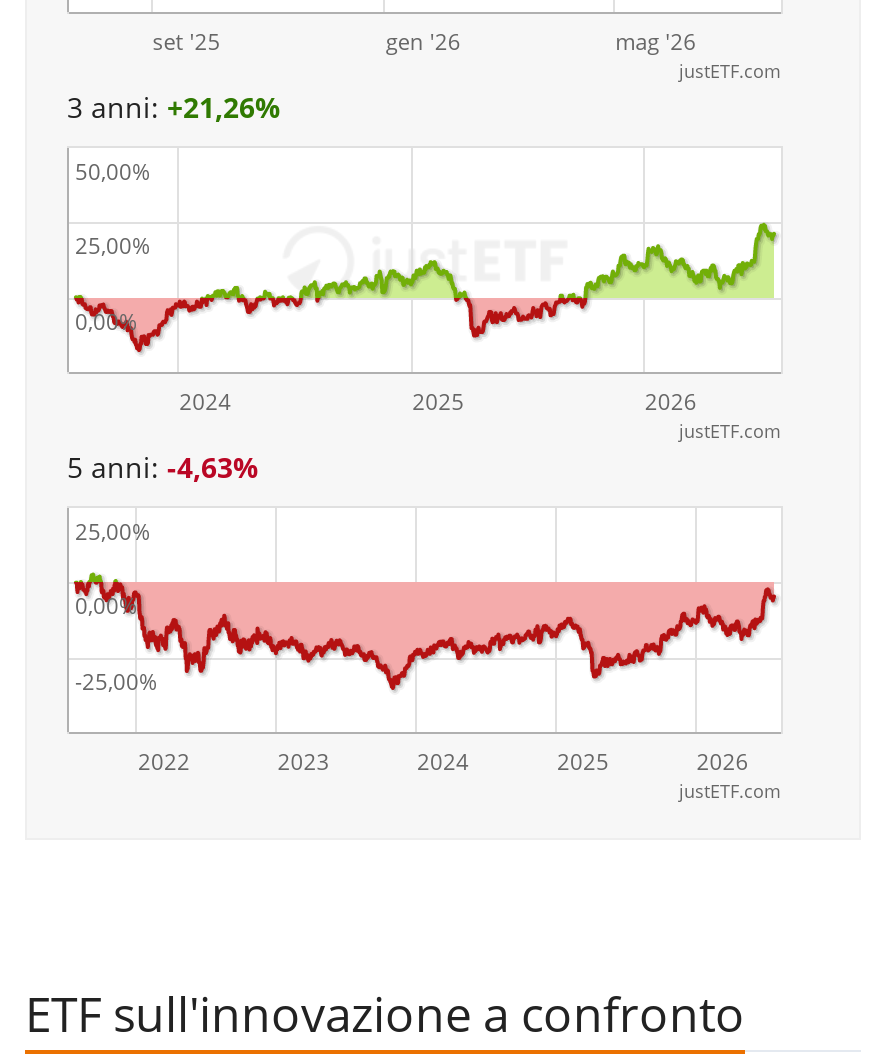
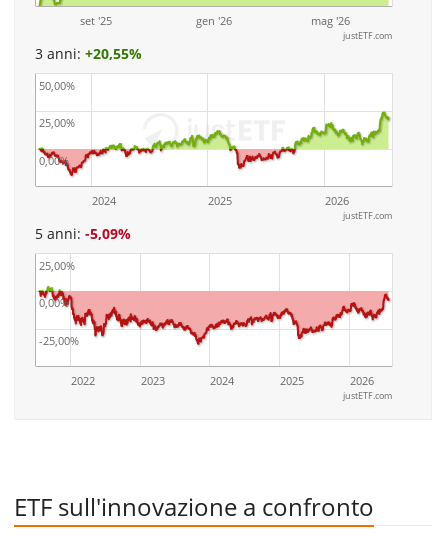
[67,88,281,126] 3 anni: +21,26% -> [35,44,142,63] 3 anni: +20,55%
[67,448,259,486] 5 anni: -4,63% -> [35,224,131,243] 5 anni: -5,09%

